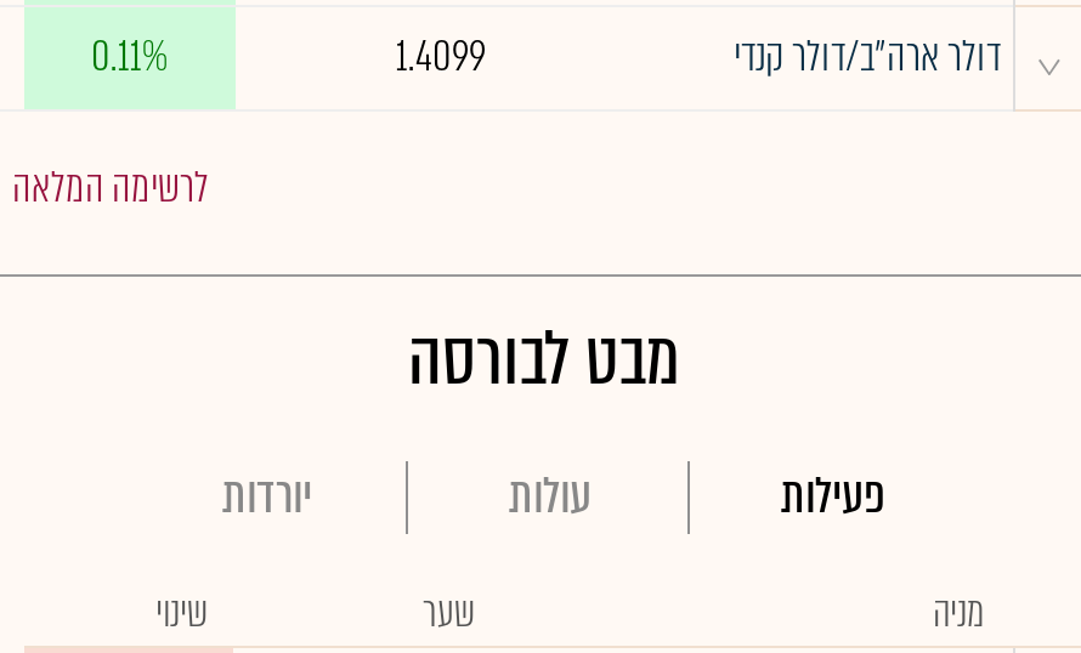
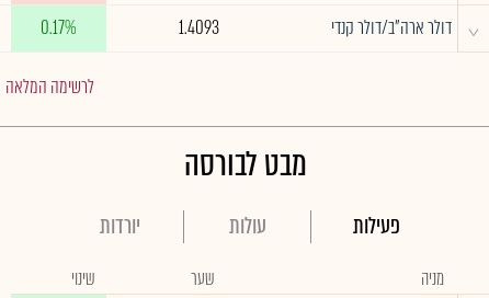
[91,27,169,87] 0.11% -> [41,14,77,42] 0.17%
[396,27,486,87] 1.4099 -> [179,14,219,42] 1.4093

